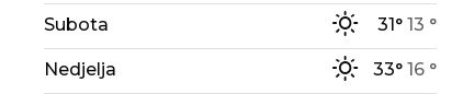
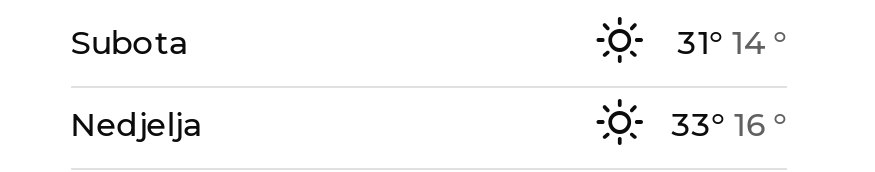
[378,14,437,35] 31° 13 ° -> [677,25,787,63] 31° 14 °

